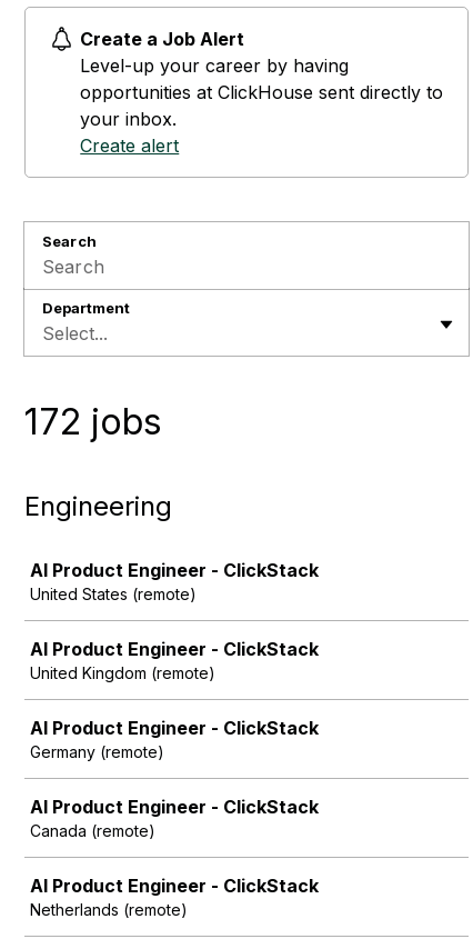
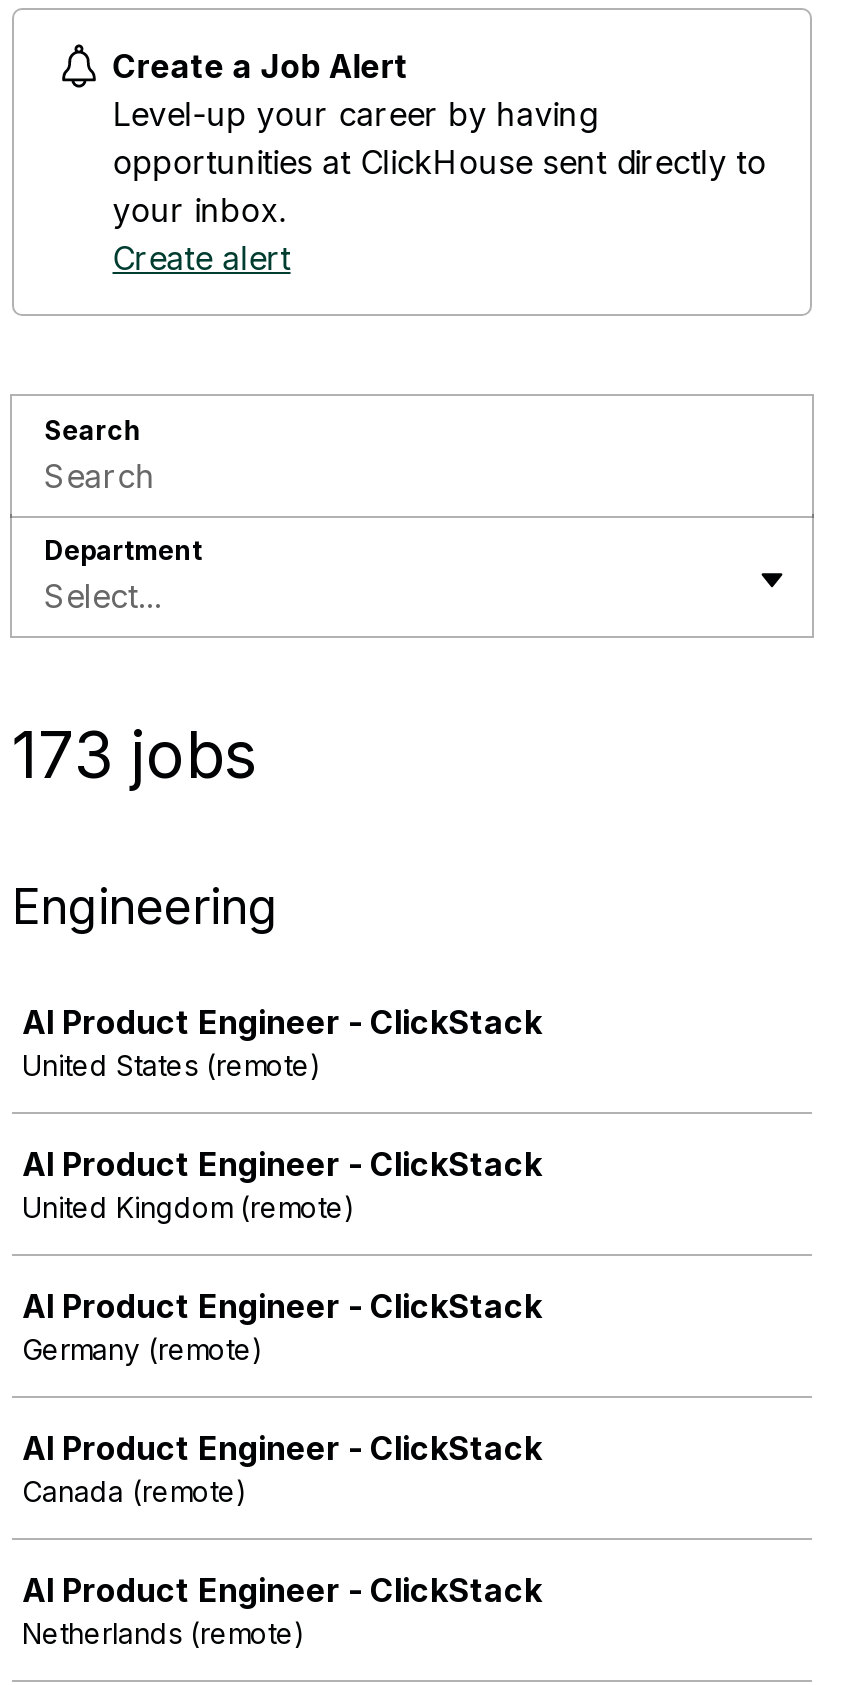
[24,400,162,443] 172 jobs -> [12,716,258,794] 173 jobs

